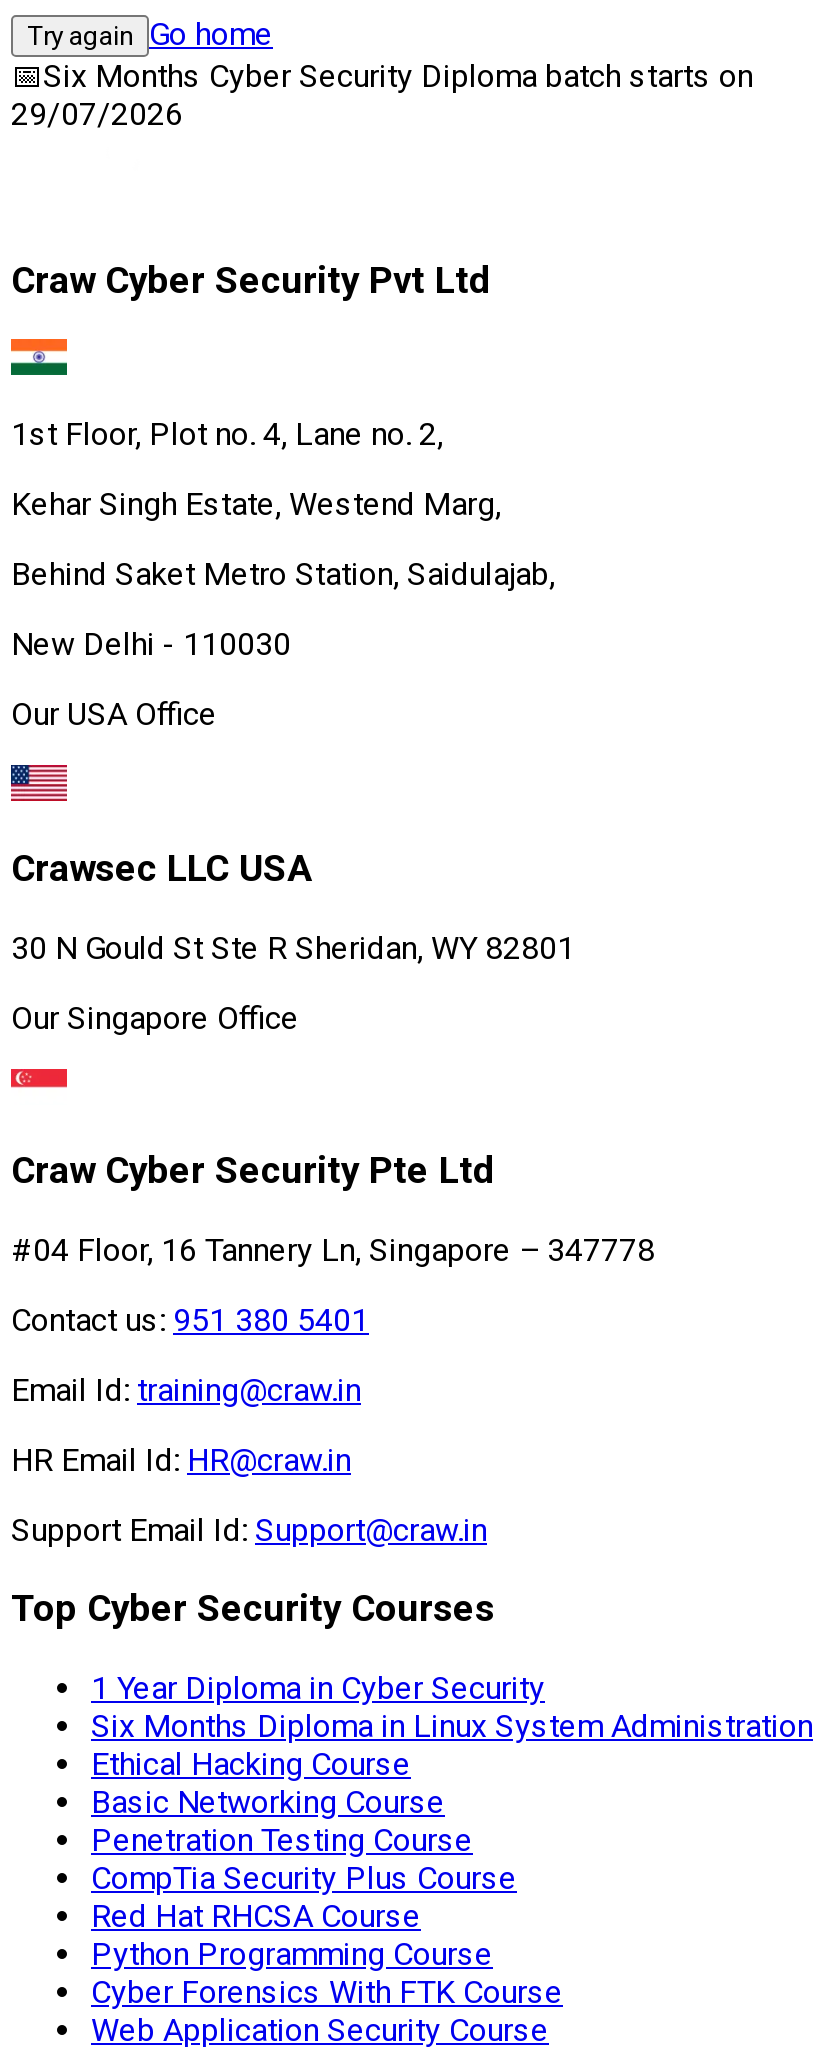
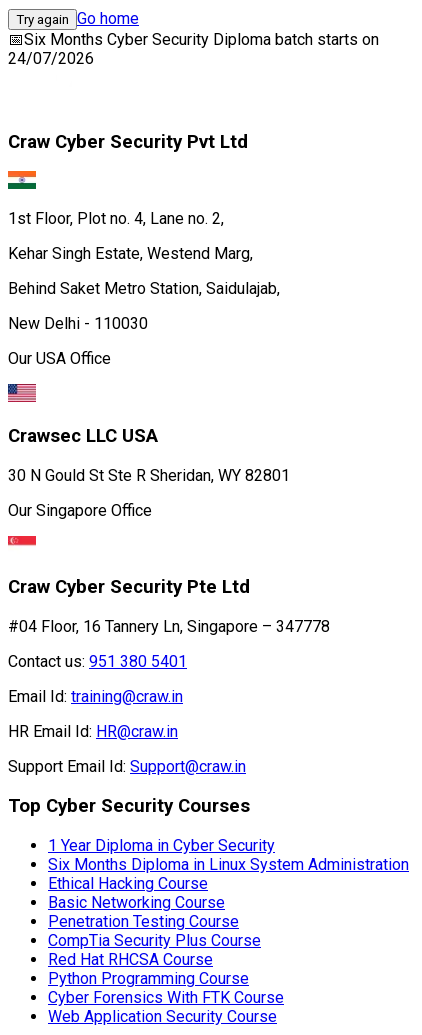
[11,95,183,133] 29/07/2026 -> [8,49,94,68] 24/07/2026

